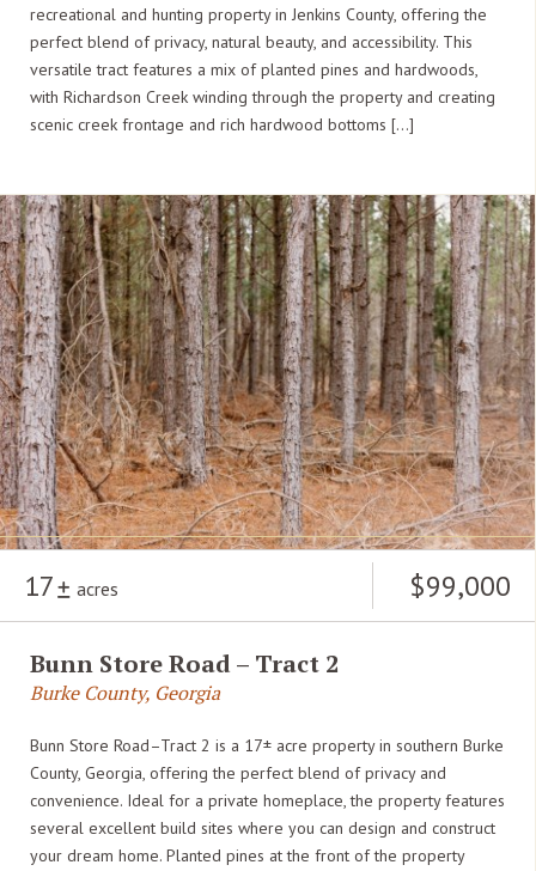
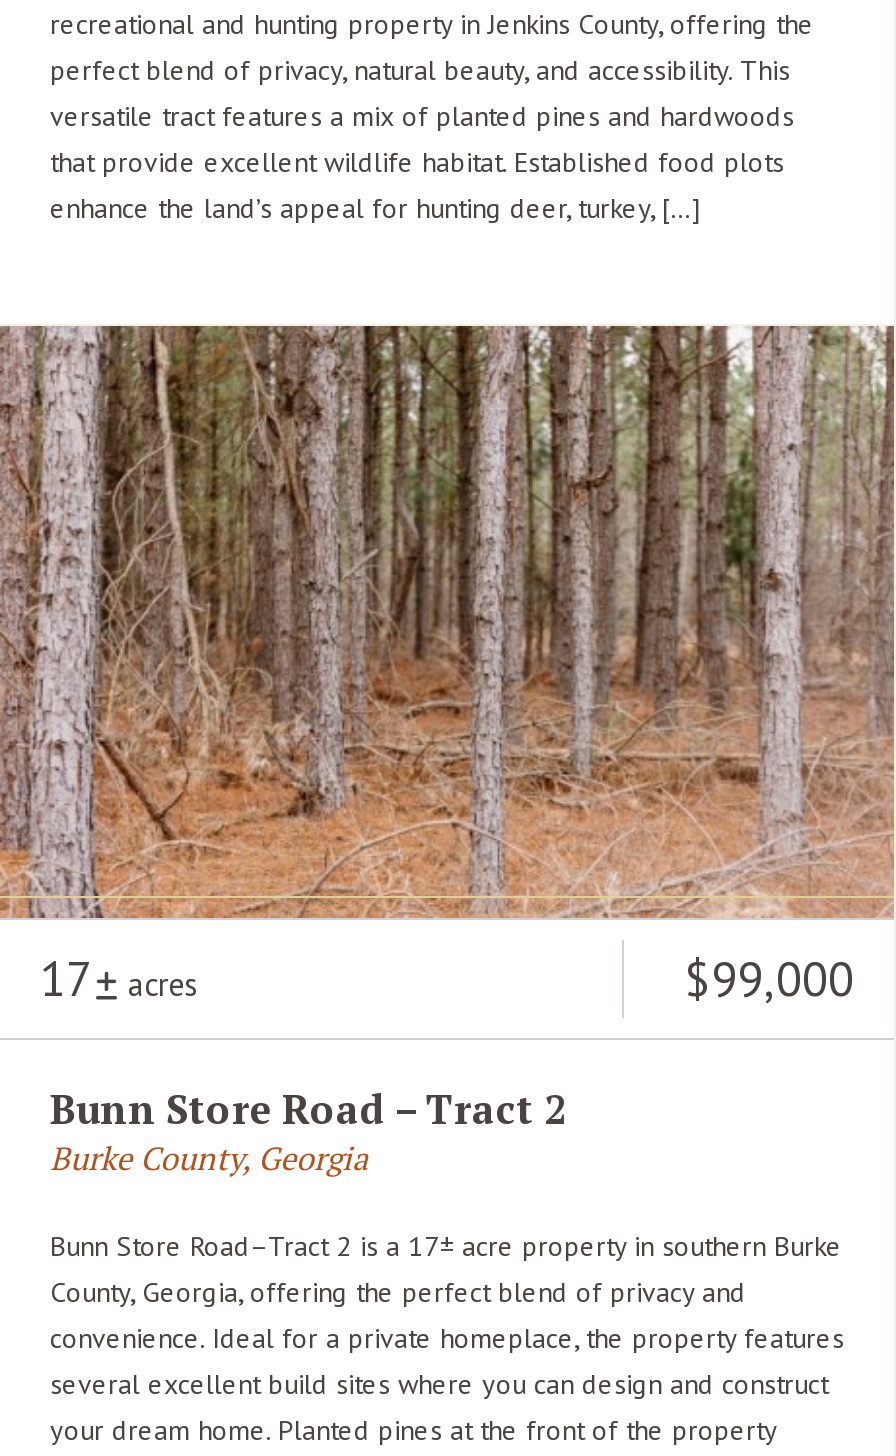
[30,59,495,135] versatile tract features a mix of planted pines and hardwoods, | with Richardson Creek winding through the property and creating | scenic creek frontage and rich hardwood bottoms […] -> [50,98,794,226] versatile tract features a mix of planted pines and hardwoods | that provide excellent wildlife habitat. Established food plots | enhance the land’s appeal for hunting deer, turkey, […]

